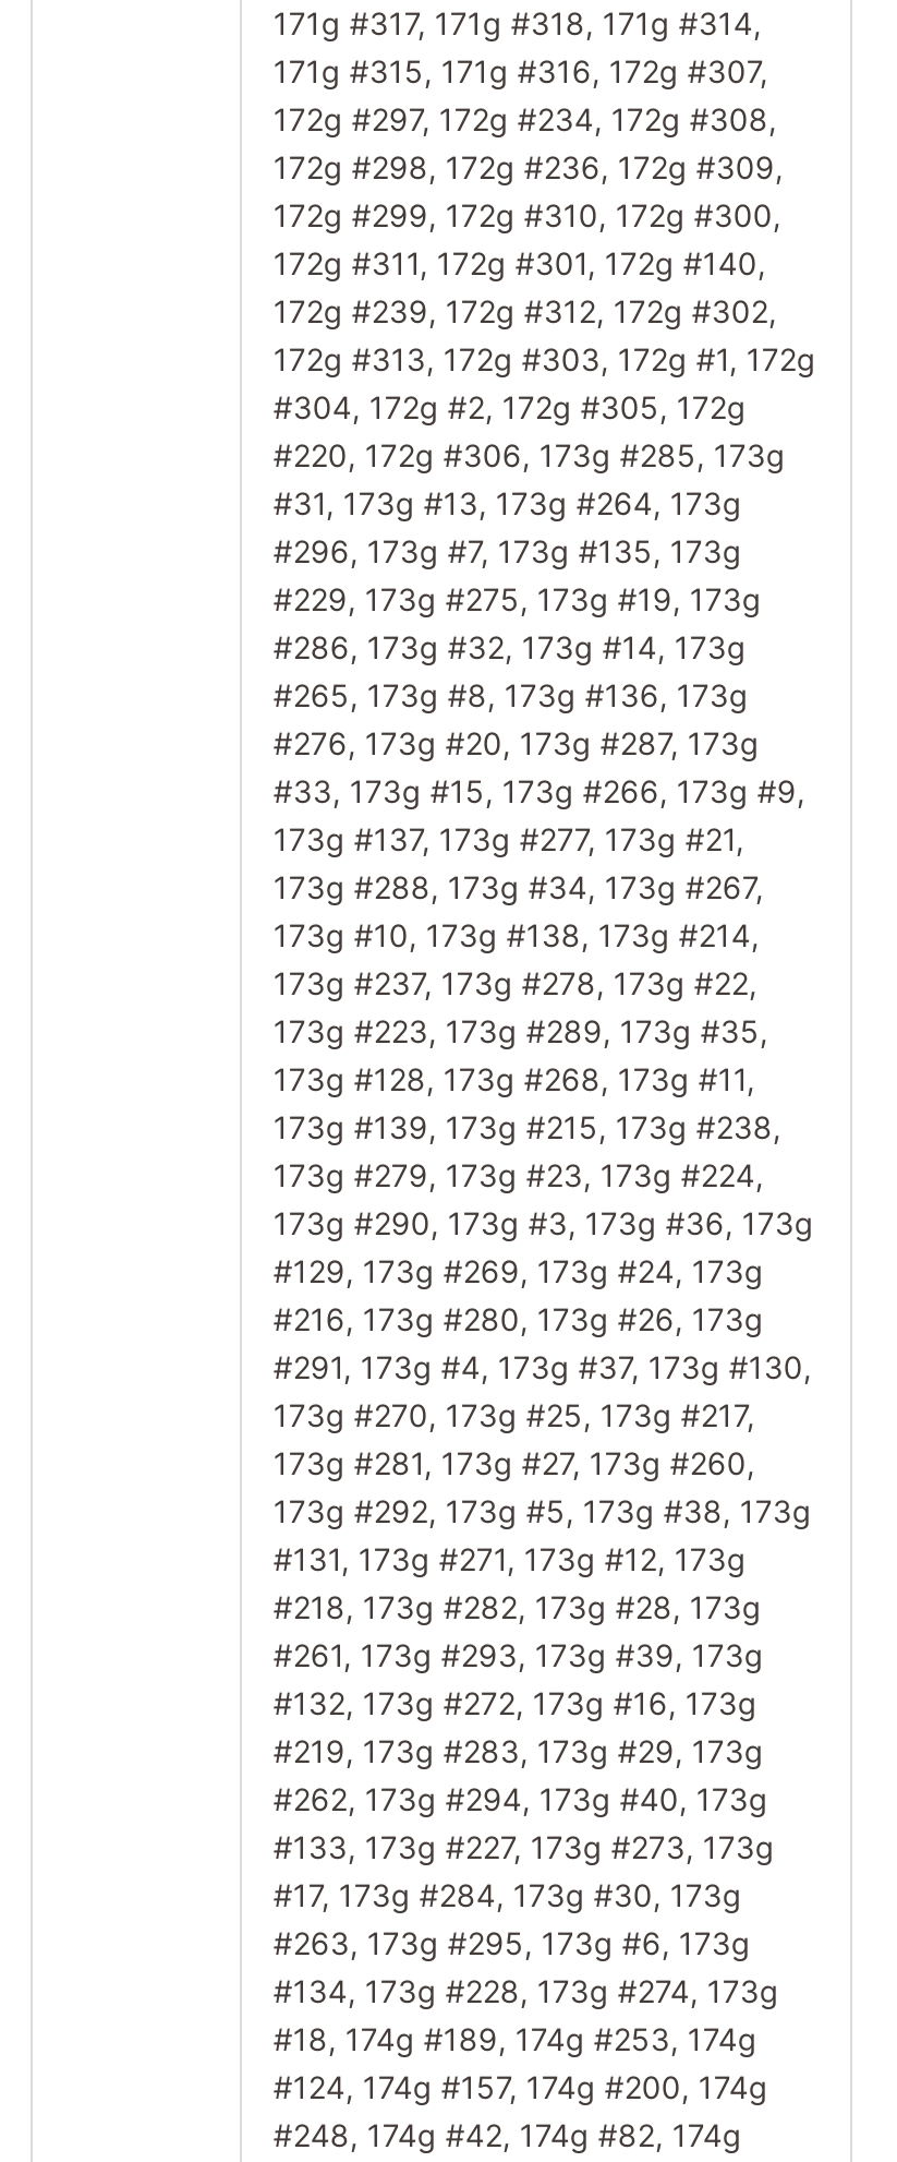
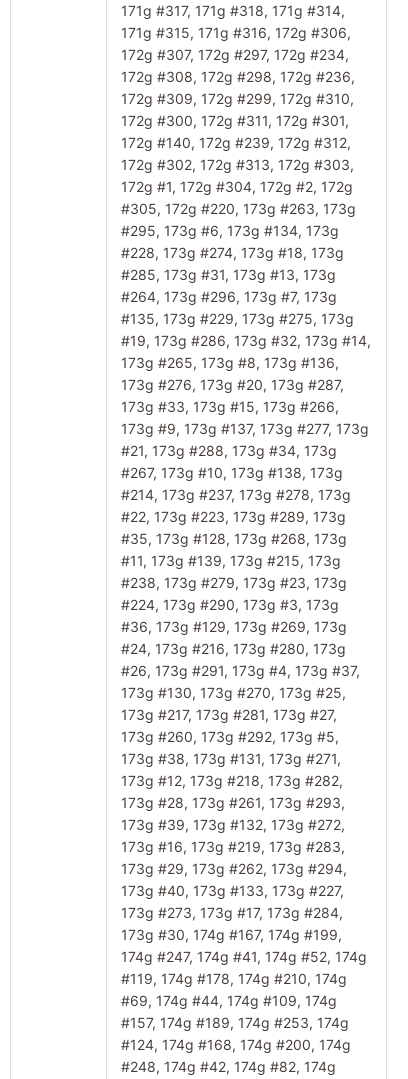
[273,53,816,2106] 171g #315, 171g #316, 172g #307, | 172g #297, 172g #234, 172g #308, | 172g #298, 172g #236, 172g #309, | 172g #299, 172g #310, 172g #300, | 172g #311, 172g #301, 172g #140, | 172g #239, 172g #312, 172g #302, | 172g #313, 172g #303, 172g #1, 172g | #304, 172g #2, 172g #305, 172g | #220, 172g #306, 173g #285, 173g | #31, 173g #13, 173g #264, 173g | #296, 173g #7, 173g #135, 173g | #229, 173g #275, 173g #19, 173g | #286, 173g #32, 173g #14, 173g | #265, 173g #8, 173g #136, 173g | #276, 173g #20, 173g #287, 173g | #33, 173g #15, 173g #266, 173g #9, | 173g #137, 173g #277, 173g #21, | 173g #288, 173g #34, 173g #267, | 173g #10, 173g #138, 173g #214, | 173g #237, 173g #278, 173g #22, | 173g #223, 173g #289, 173g #35, | 173g #128, 173g #268, 173g #11, | 173g #139, 173g #215, 173g #238, | 173g #279, 173g #23, 173g #224, | 173g #290, 173g #3, 173g #36, 173g | #129, 173g #269, 173g #24, 173g | #216, 173g #280, 173g #26, 173g | #291, 173g #4, 173g #37, 173g #130, | 173g #270, 173g #25, 173g #217, | 173g #281, 173g #27, 173g #260, | 173g #292, 173g #5, 173g #38, 173g | #131, 173g #271, 173g #12, 173g | #218, 173g #282, 173g #28, 173g | #261, 173g #293, 173g #39, 173g | #132, 173g #272, 173g #16, 173g | #219, 173g #283, 173g #29, 173g | #262, 173g #294, 173g #40, 173g | #133, 173g #227, 173g #273, 173g | #17, 173g #284, 173g #30, 173g | #263, 173g #295, 173g #6, 173g | #134, 173g #228, 173g #274, 173g | #18, 174g #189, 174g #253, 174g | #124, 174g #157, 174g #200, 174g -> [121,24,371,1053] 171g #315, 171g #316, 172g #306, | 172g #307, 172g #297, 172g #234, | 172g #308, 172g #298, 172g #236, | 172g #309, 172g #299, 172g #310, | 172g #300, 172g #311, 172g #301, | 172g #140, 172g #239, 172g #312, | 172g #302, 172g #313, 172g #303, | 172g #1, 172g #304, 172g #2, 172g | #305, 172g #220, 173g #263, 173g | #295, 173g #6, 173g #134, 173g | #228, 173g #274, 173g #18, 173g | #285, 173g #31, 173g #13, 173g | #264, 173g #296, 173g #7, 173g | #135, 173g #229, 173g #275, 173g | #19, 173g #286, 173g #32, 173g #14, | 173g #265, 173g #8, 173g #136, | 173g #276, 173g #20, 173g #287, | 173g #33, 173g #15, 173g #266, | 173g #9, 173g #137, 173g #277, 173g | #21, 173g #288, 173g #34, 173g | #267, 173g #10, 173g #138, 173g | #214, 173g #237, 173g #278, 173g | #22, 173g #223, 173g #289, 173g | #35, 173g #128, 173g #268, 173g | #11, 173g #139, 173g #215, 173g | #238, 173g #279, 173g #23, 173g | #224, 173g #290, 173g #3, 173g | #36, 173g #129, 173g #269, 173g | #24, 173g #216, 173g #280, 173g | #26, 173g #291, 173g #4, 173g #37, | 173g #130, 173g #270, 173g #25, | 173g #217, 173g #281, 173g #27, | 173g #260, 173g #292, 173g #5, | 173g #38, 173g #131, 173g #271, | 173g #12, 173g #218, 173g #282, | 173g #28, 173g #261, 173g #293, | 173g #39, 173g #132, 173g #272, | 173g #16, 173g #219, 173g #283, | 173g #29, 173g #262, 173g #294, | 173g #40, 173g #133, 173g #227, | 173g #273, 173g #17, 173g #284, | 173g #30, 174g #167, 174g #199, | 174g #247, 174g #41, 174g #52, 174g | #119, 174g #178, 174g #210, 174g | #69, 174g #44, 174g #109, 174g | #157, 174g #189, 174g #253, 174g | #124, 174g #168, 174g #200, 174g

